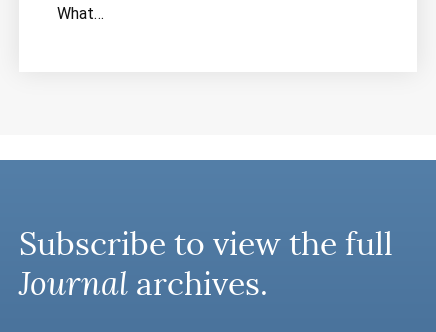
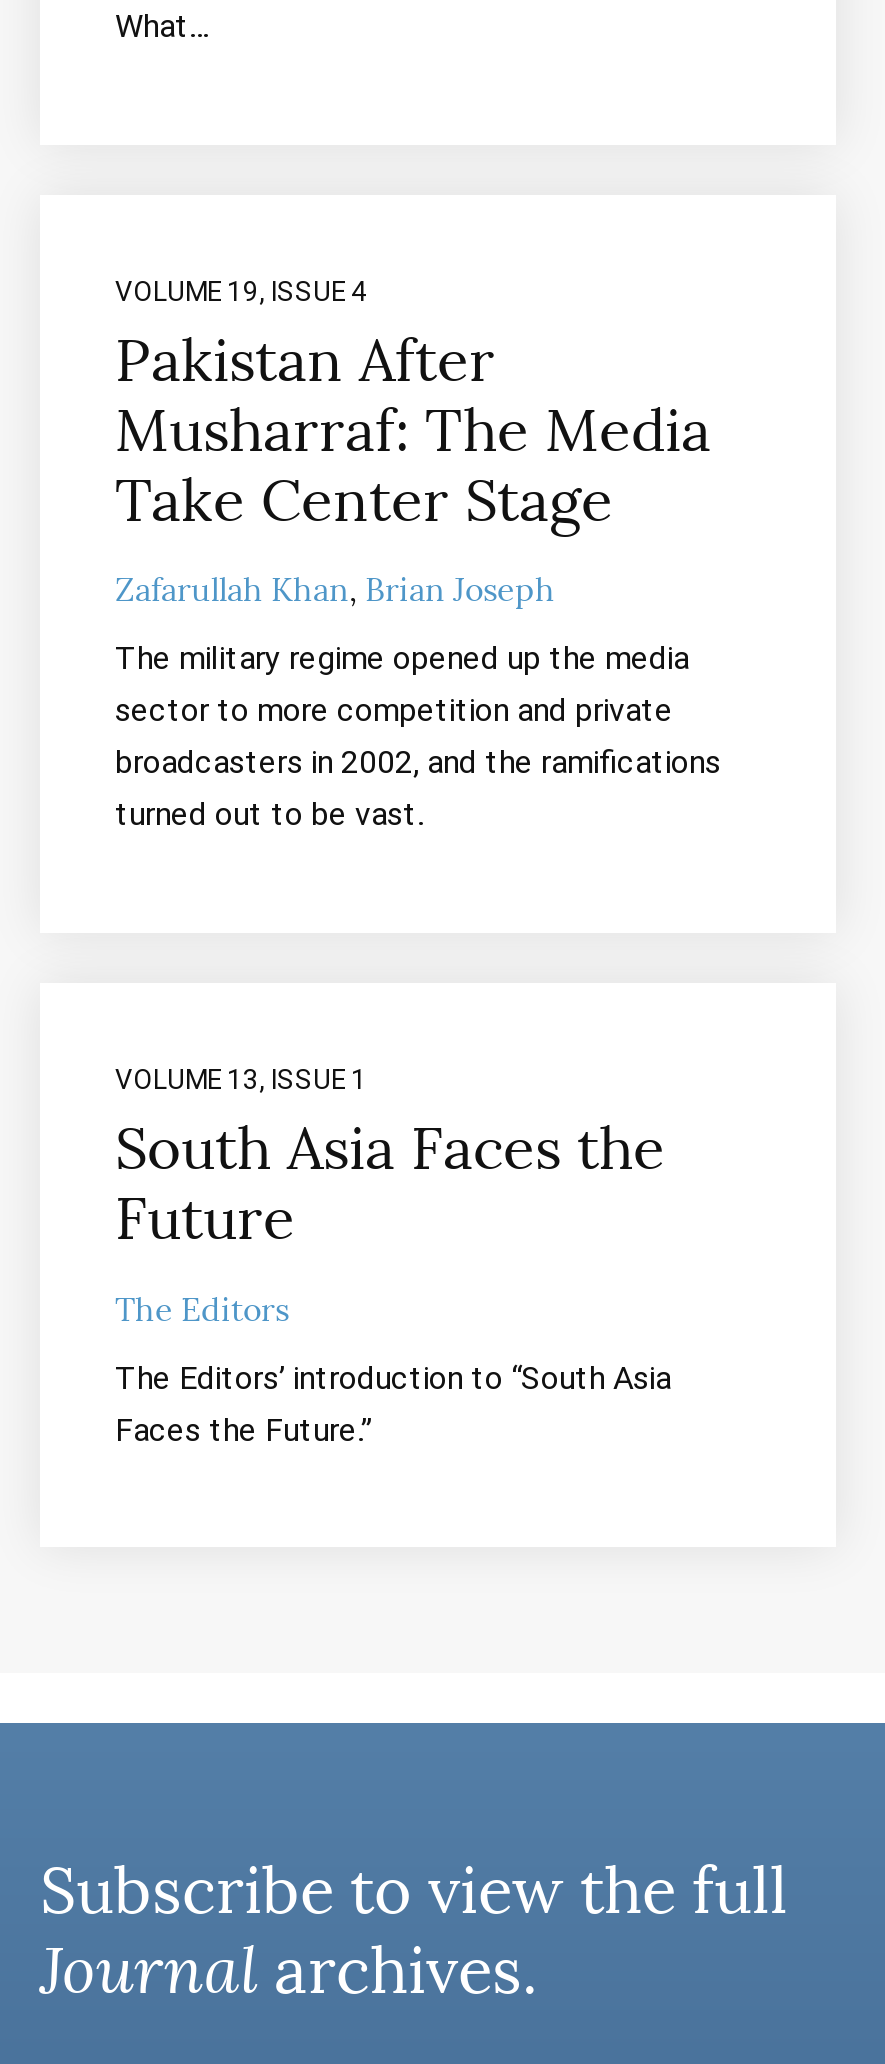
none -> [115,275,721,834] VOLUME 19, ISSUE 4 | Pakistan After | Musharraf: The Media | Take Center Stage | Zafarullah Khan Brian Joseph | The military regime opened up the media | sector to more competition and private | broadcasters in 2002, and the ramifications | turned out to be vast.
none -> [115,1064,671,1448] VOLUME 13, ISSUE 1 | South Asia Faces the | Future | The Editors | The Editors’ introduction to “South Asia | Faces the Future.”

